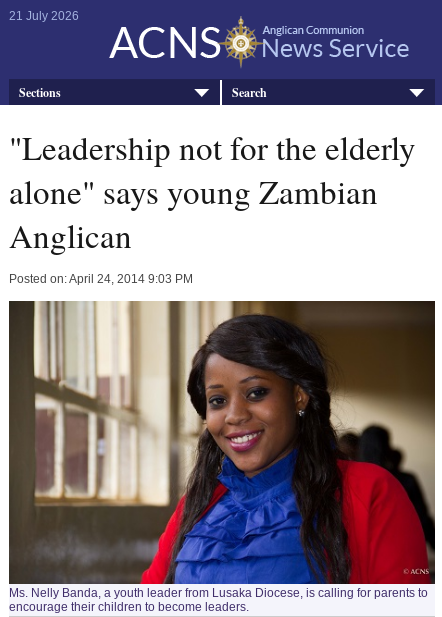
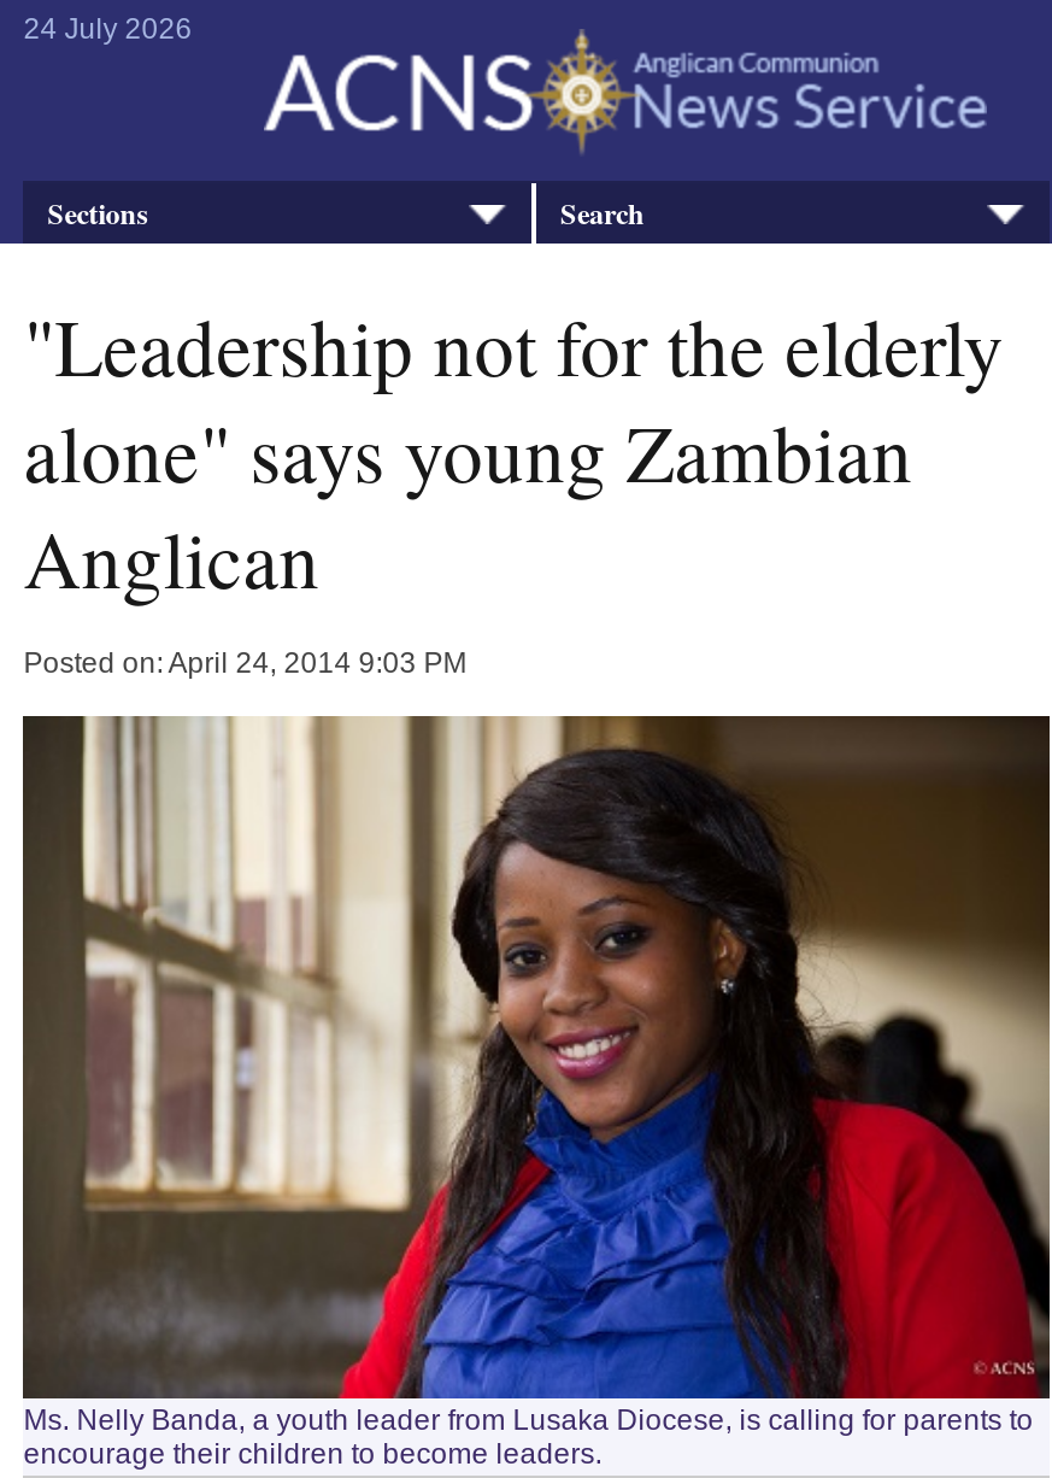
[9,9,79,23] 21 July 2026 -> [23,12,192,46] 24 July 2026

